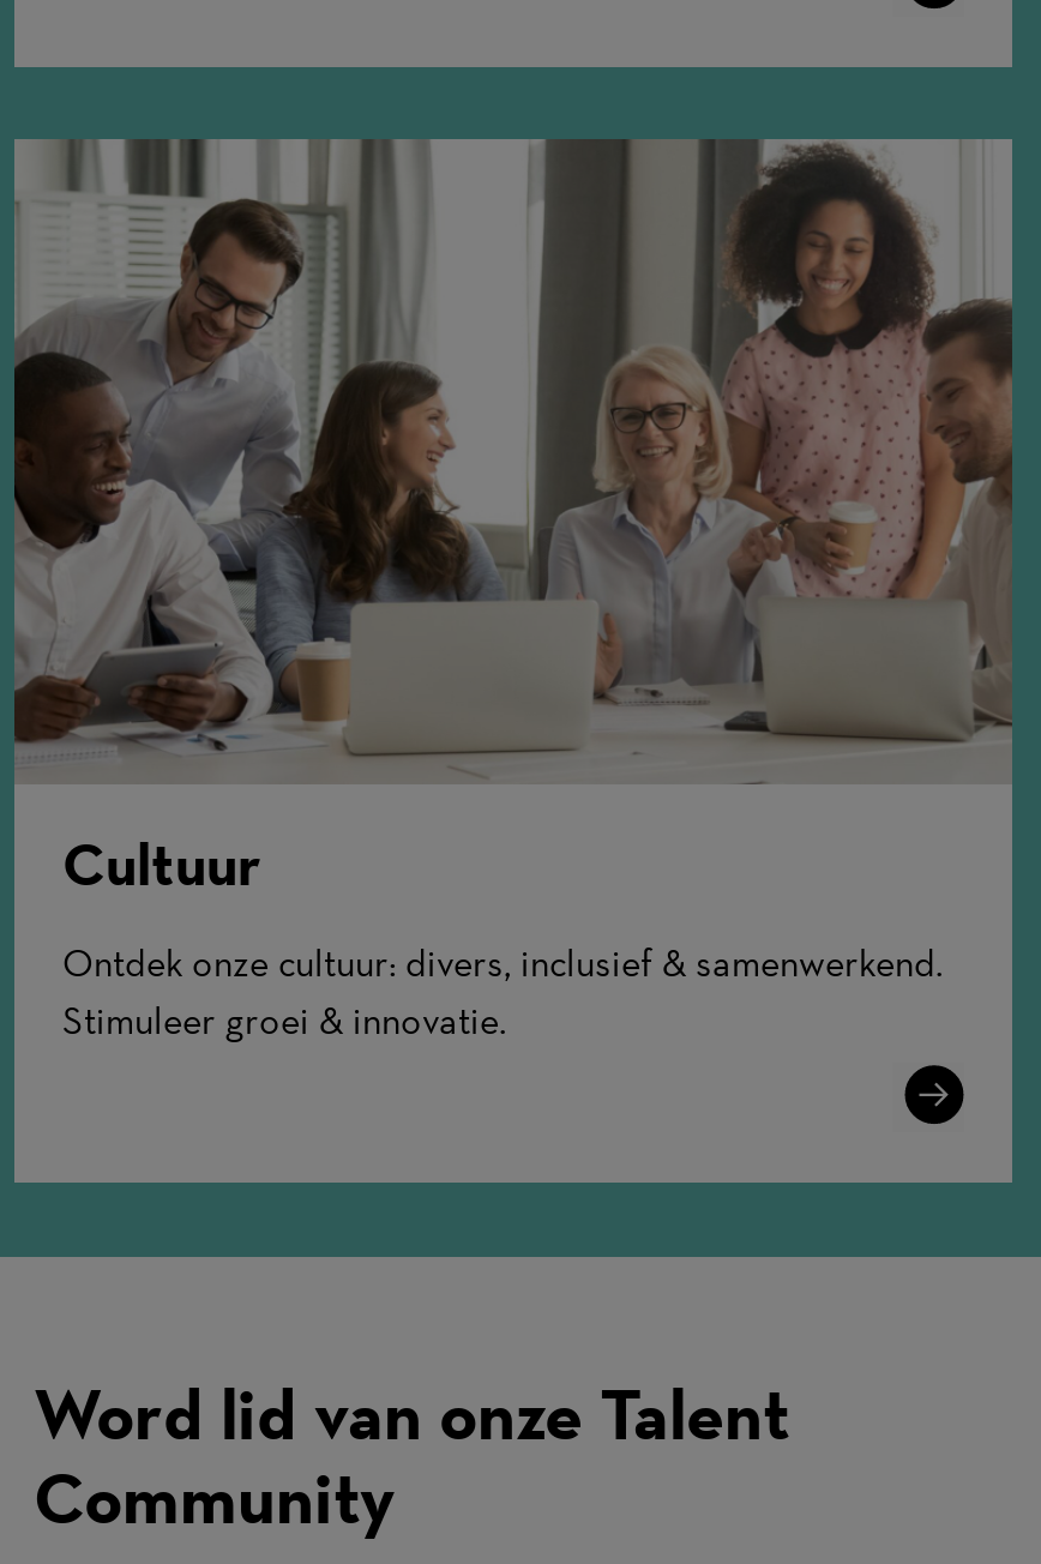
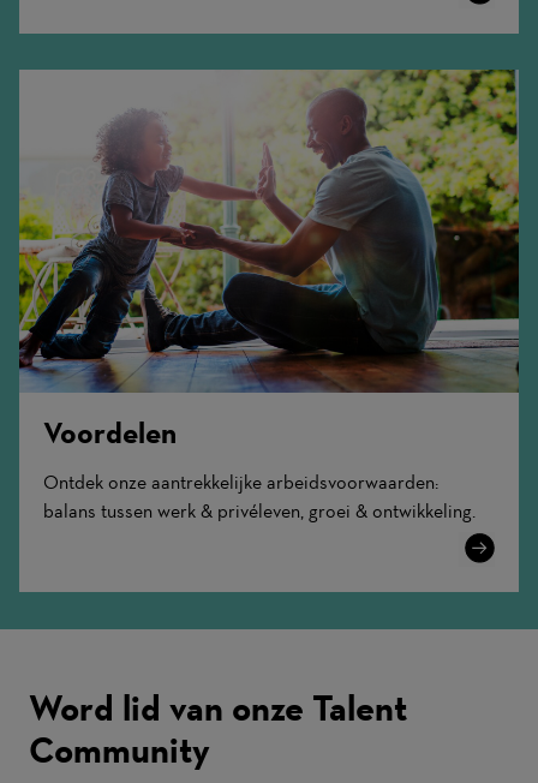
[12,137,1015,898] [image] | Cultuur -> [18,68,520,450] [image] | Voordelen
[62,939,943,1042] Ontdek onze cultuur: divers, inclusief & samenwerkend. | Stimuleer groei & innovatie. -> [43,470,476,522] Ontdek onze aantrekkelijke arbeidsvoorwaarden: | balans tussen werk & privéleven, groei & ontwikkeling.

